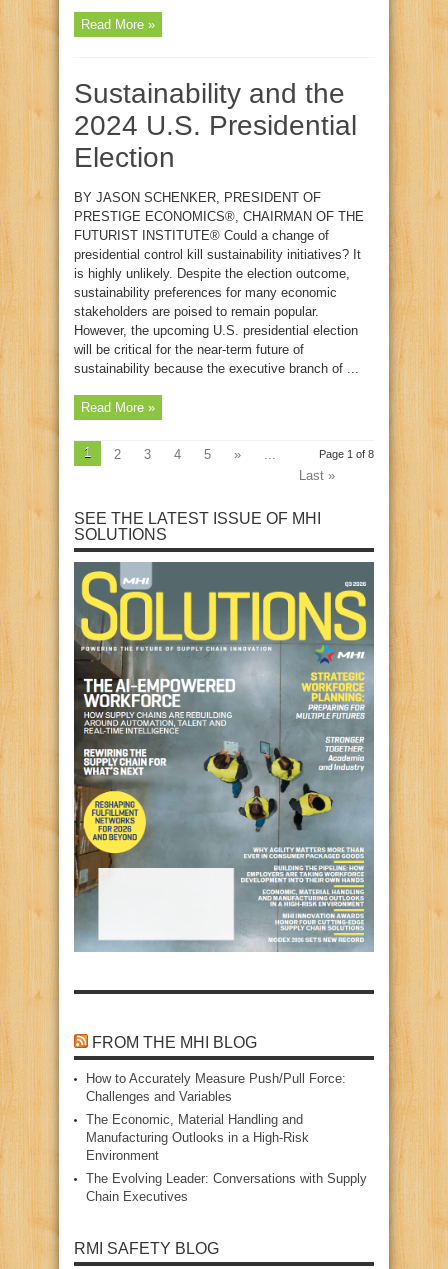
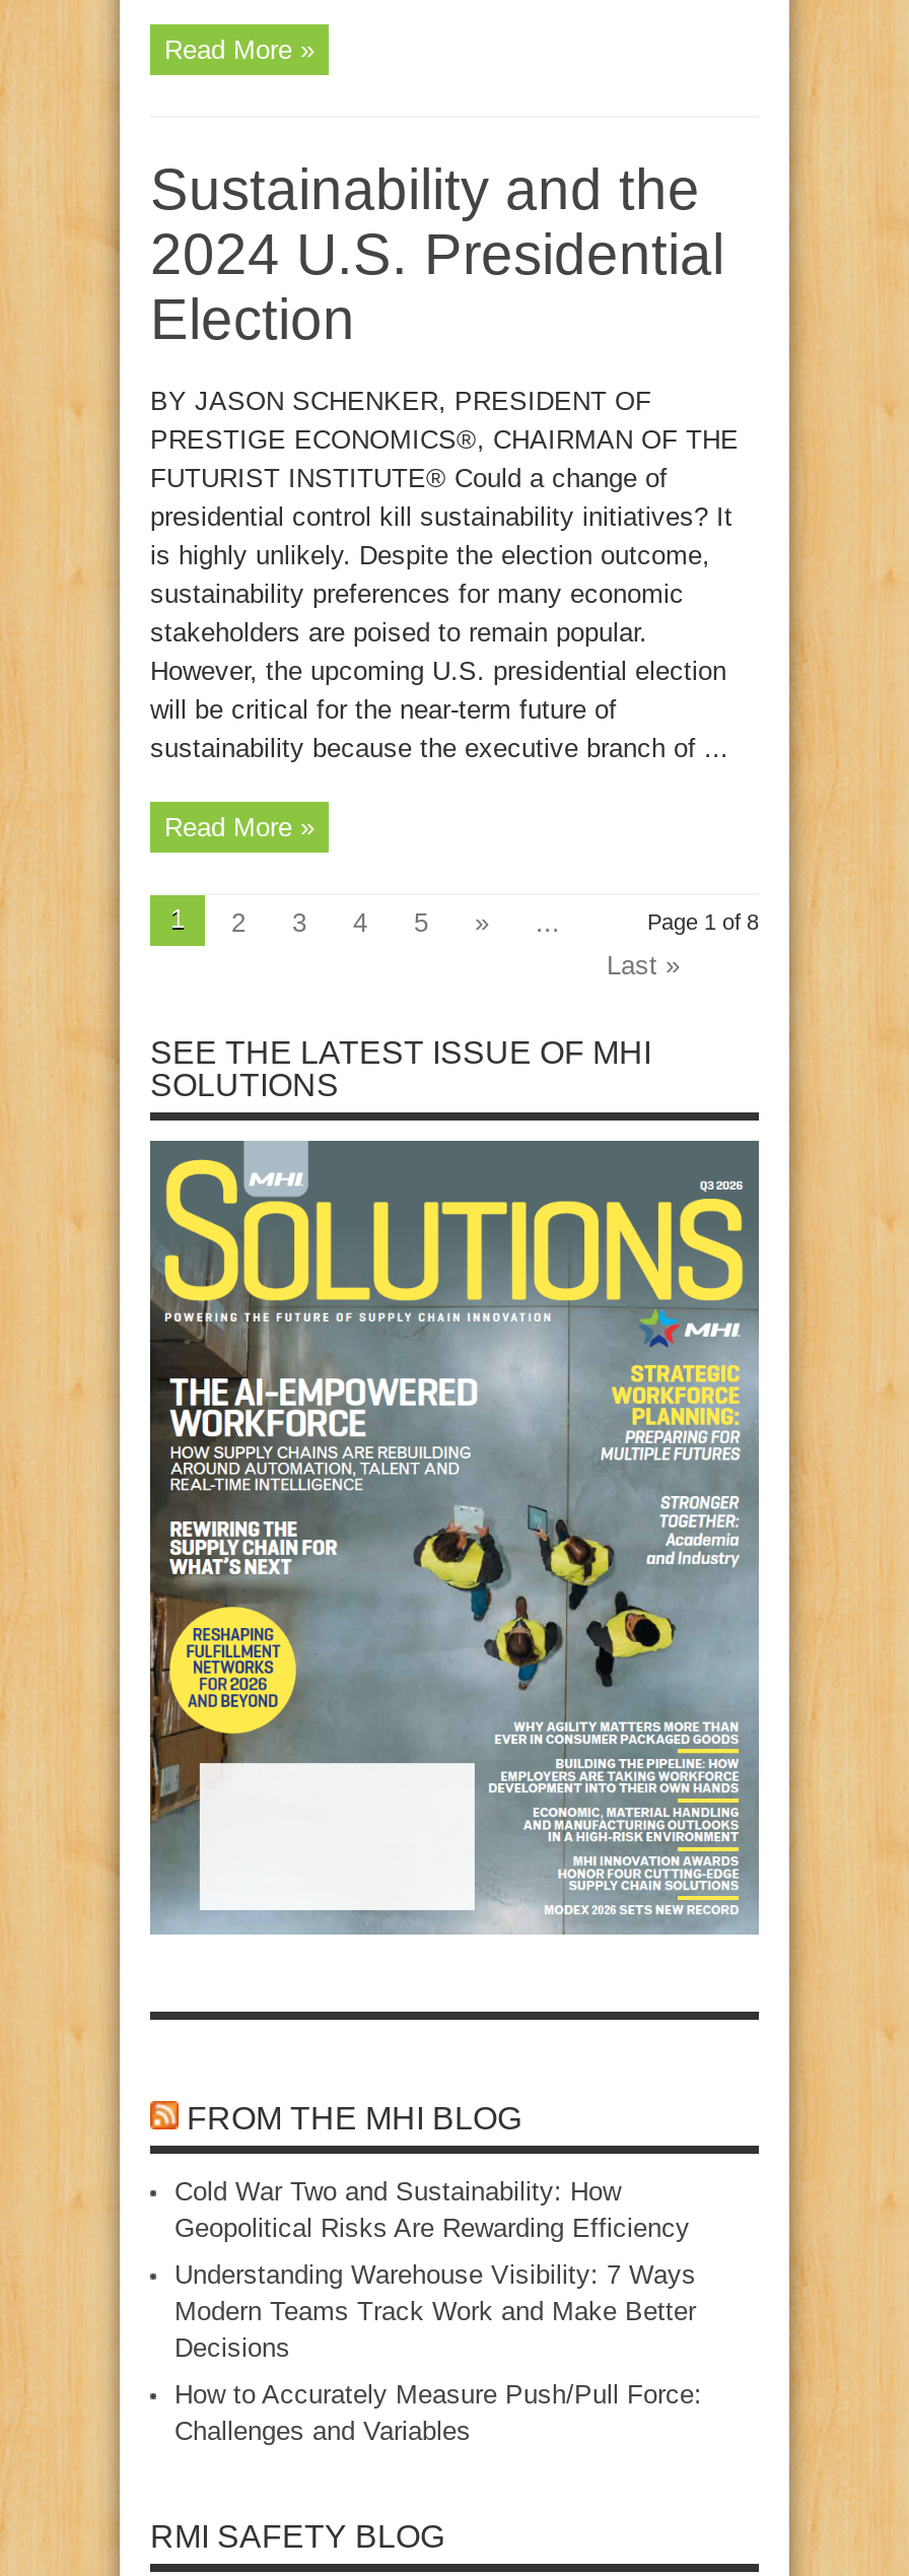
none -> [174,2175,696,2362] Cold War Two and Sustainability: How | Geopolitical Risks Are Rewarding Efficiency | Understanding Warehouse Visibility: 7 Ways | Modern Teams Track Work and Make Better | Decisions
moved [86,1071,346,1104] -> [174,2378,702,2445]: How to Accurately Measure Push/Pull Force: | Challenges and Variables
[86,1112,367,1204] The Economic, Material Handling and | Manufacturing Outlooks in a High‑Risk | Environment | The Evolving Leader: Conversations with Supply | Chain Executives -> none

